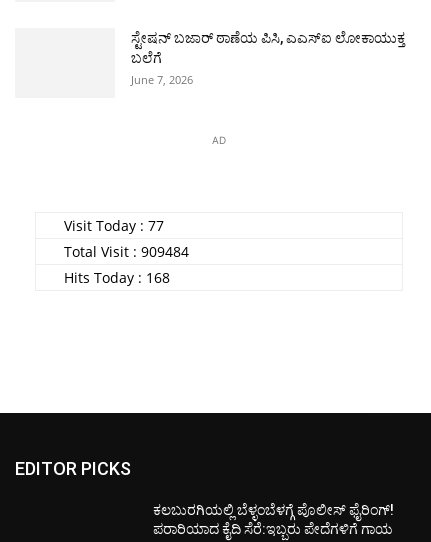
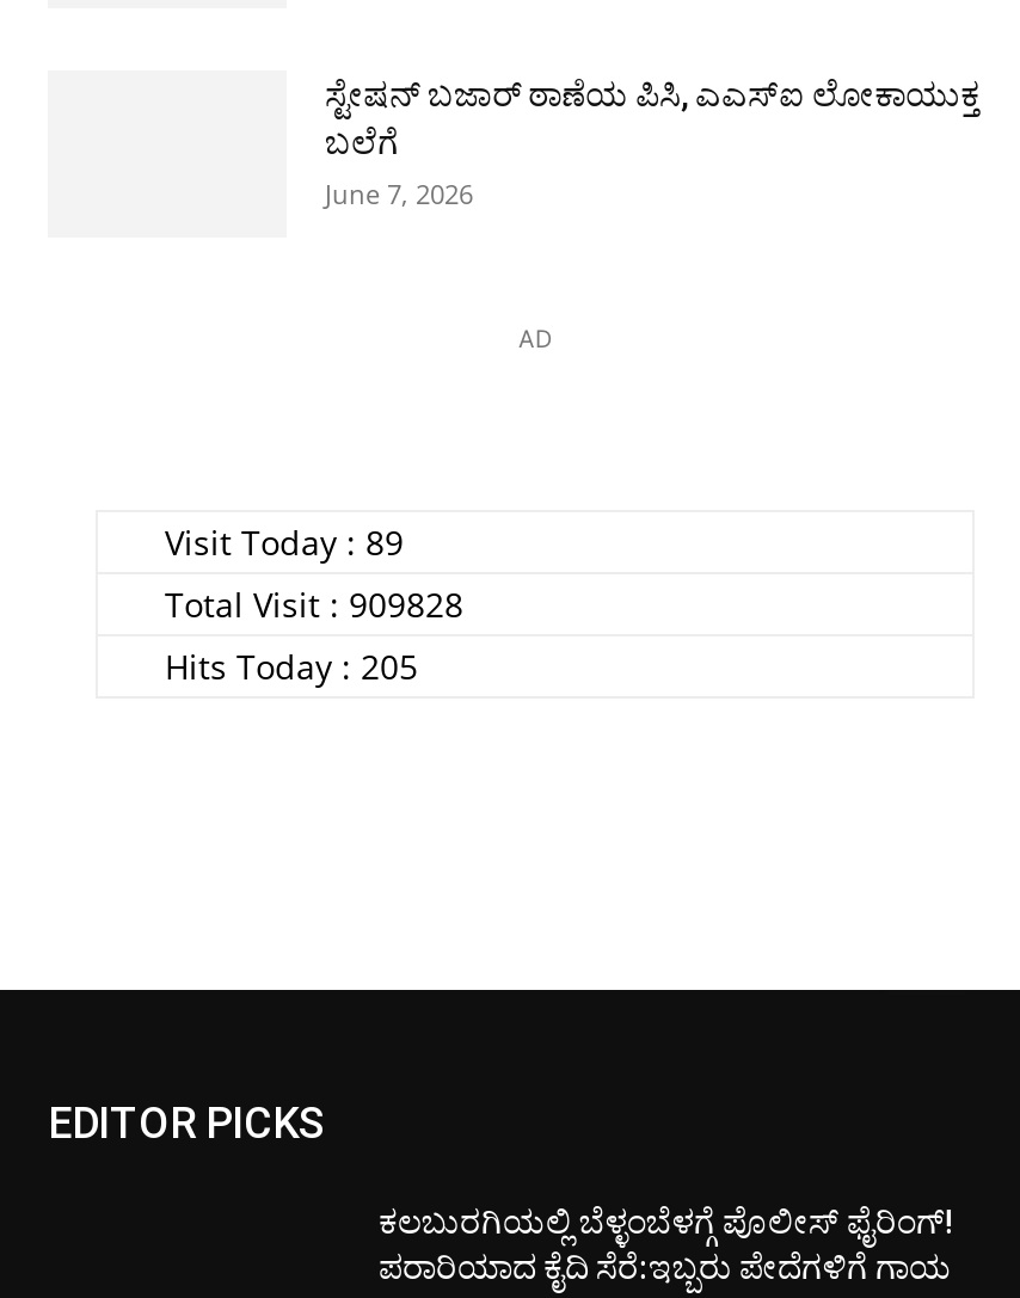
[60,216,164,235] Visit Today : 77 -> [155,520,404,566] Visit Today : 89
[60,242,189,261] Total Visit : 909484 -> [155,582,463,628] Total Visit : 909828
[60,268,170,287] Hits Today : 168 -> [155,645,418,690] Hits Today : 205

